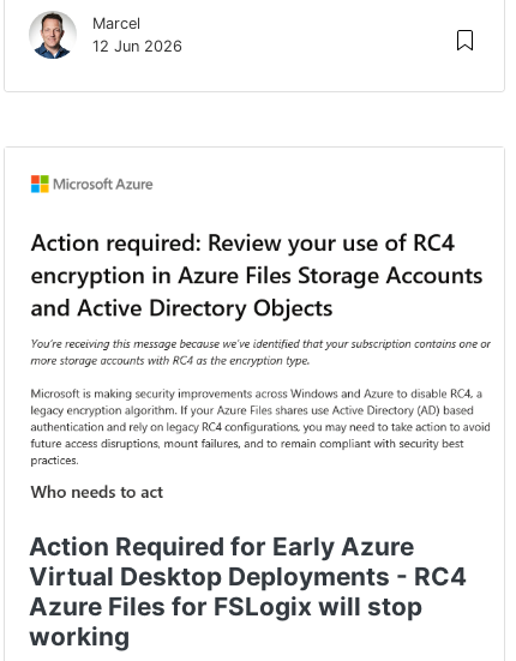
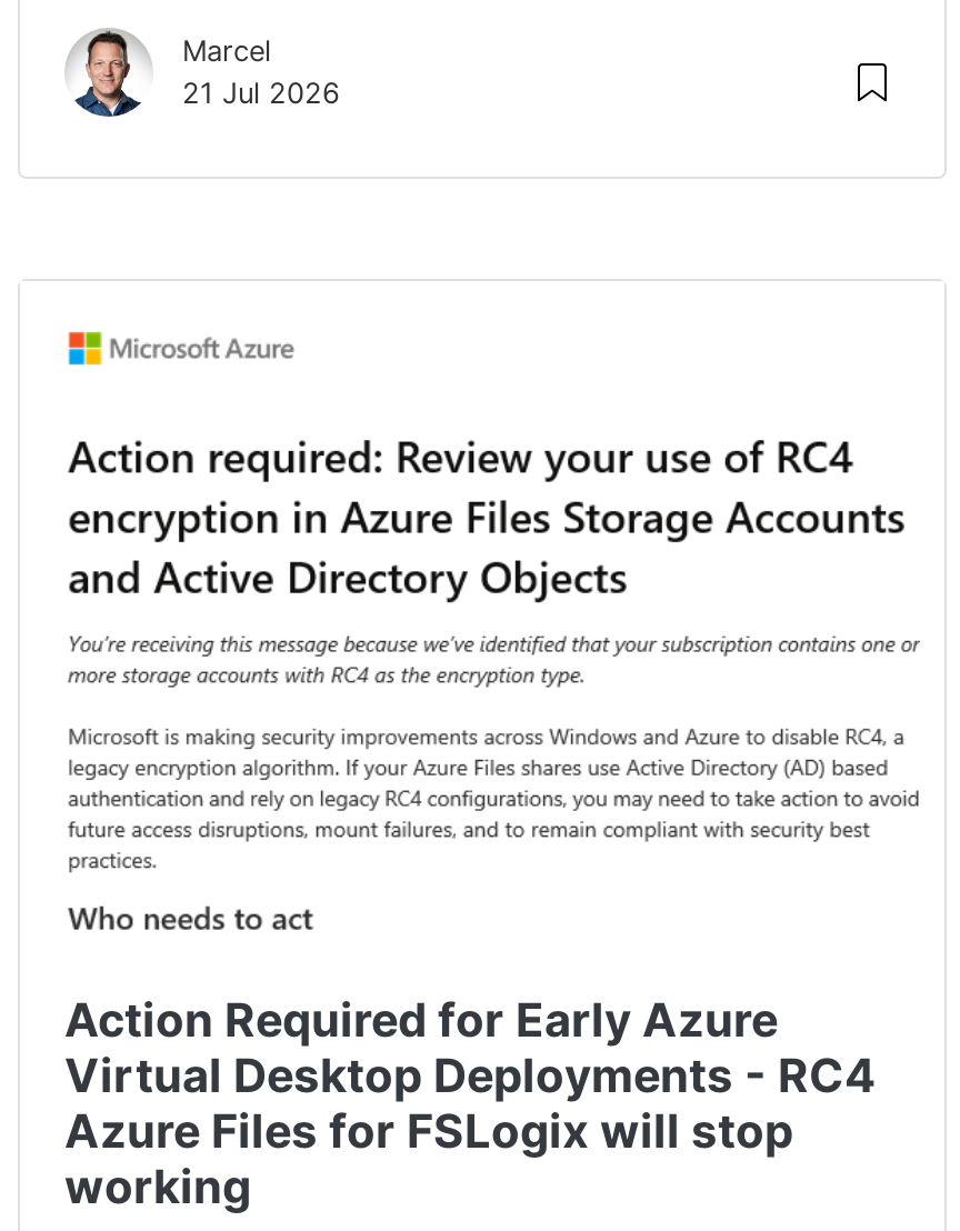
[92,37,182,55] 12 Jun 2026 -> [182,77,340,110] 21 Jul 2026

